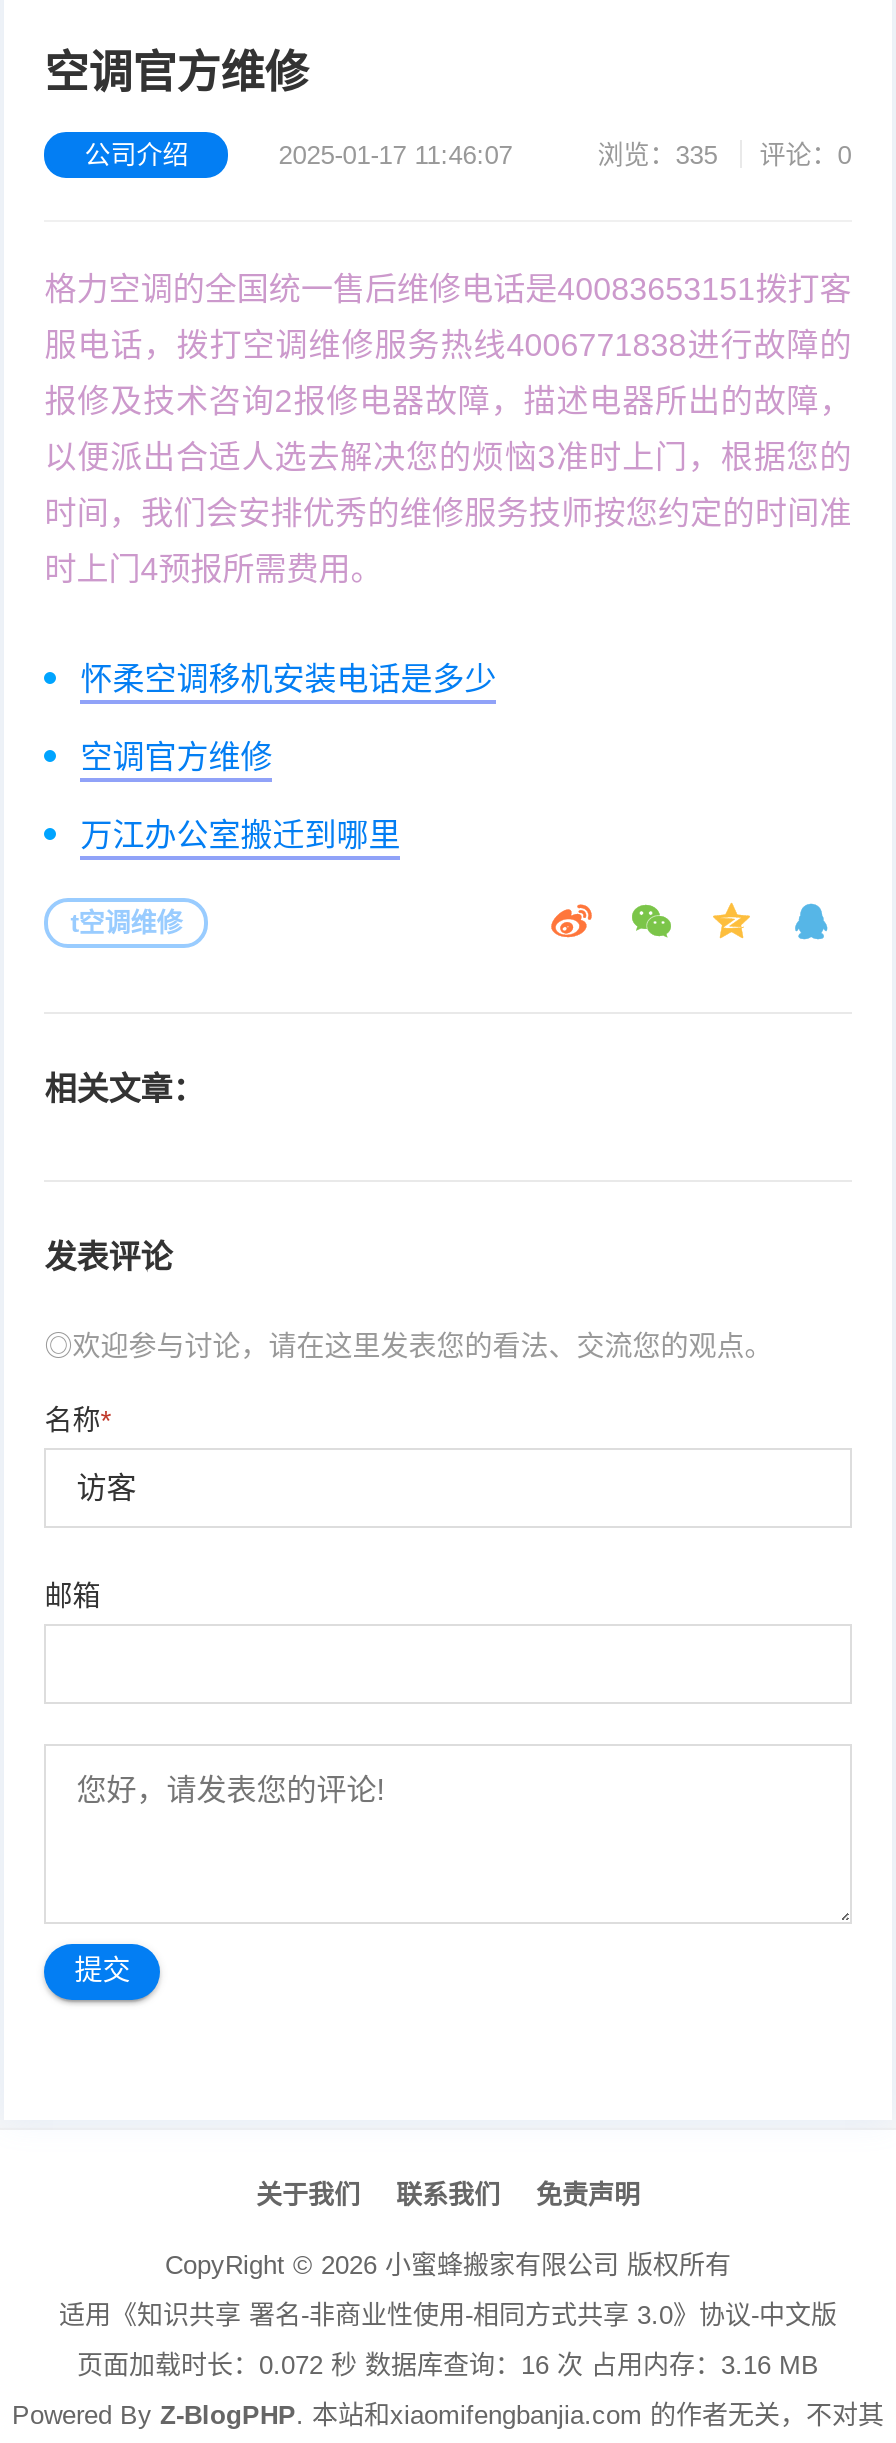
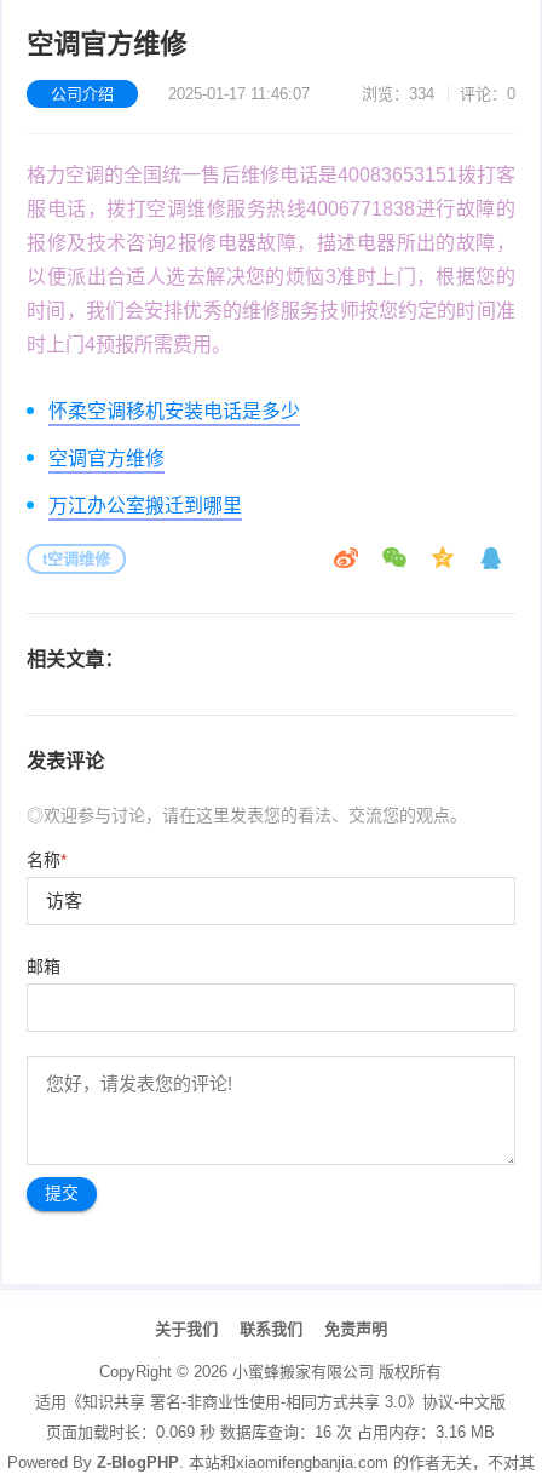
[598,140,852,170] 浏览：335 评论：0 -> [361,85,515,103] 浏览：334 评论：0
[77,2349,819,2379] 页面加载时长：0.072 秒 数据库查询：16 次 占用内存：3.16 MB -> [47,1423,495,1441] 页面加载时长：0.069 秒 数据库查询：16 次 占用内存：3.16 MB

